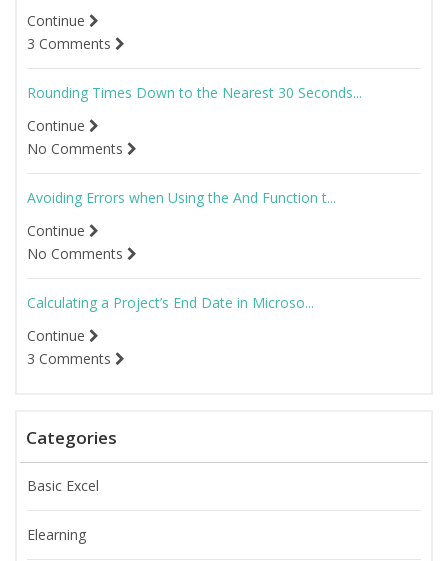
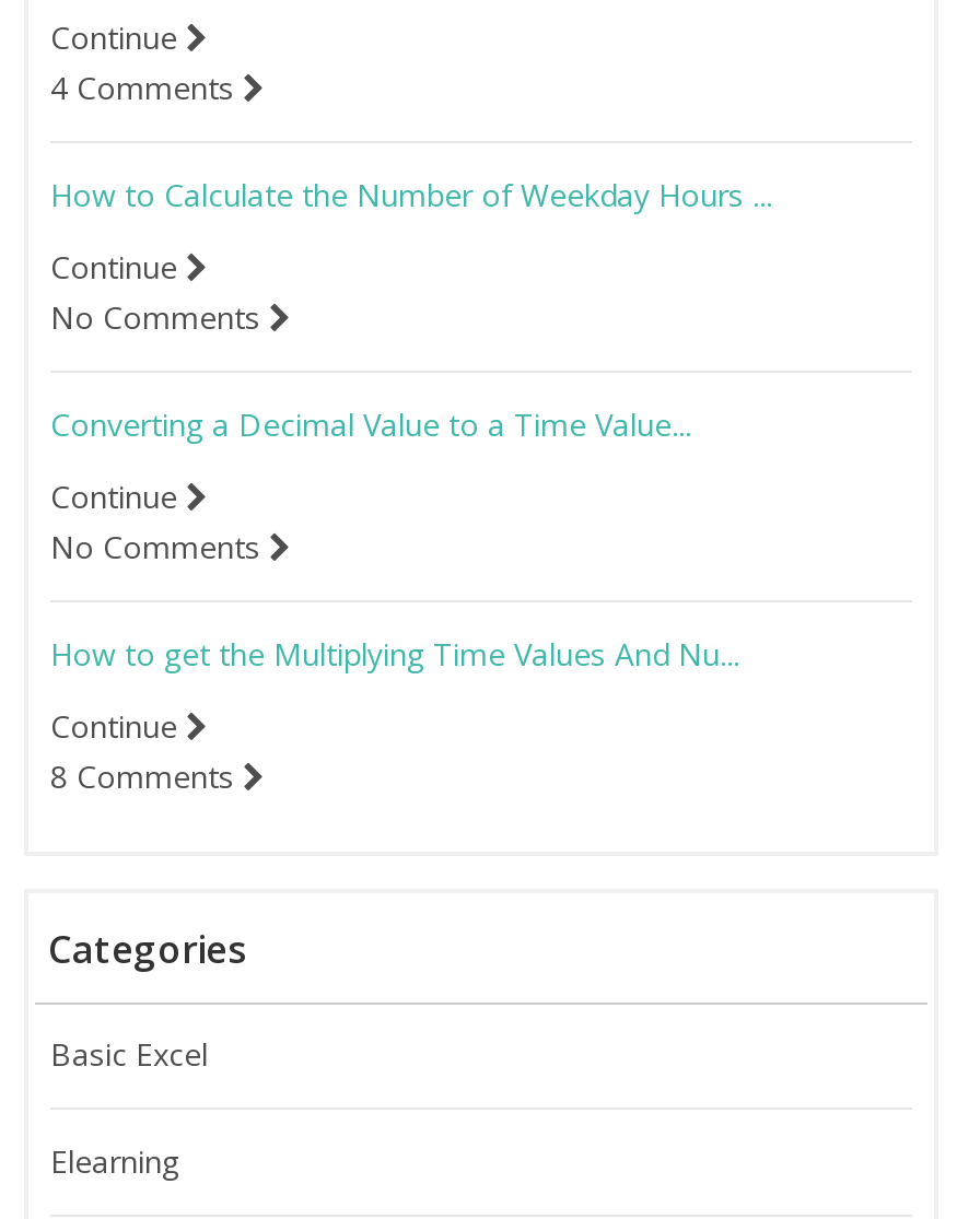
[27,34,115,53] 3 Comments -> [50,67,243,108] 4 Comments
[27,83,362,102] Rounding Times Down to the Nearest 30 Seconds... -> [50,174,772,216] How to Calculate the Number of Weekday Hours ...
[27,188,336,207] Avoiding Errors when Using the And Function t... -> [50,404,691,445] Converting a Decimal Value to a Time Value...
[27,293,314,312] Calculating a Project’s End Date in Microso... -> [50,633,739,675] How to get the Multiplying Time Values And Nu...
[27,349,115,368] 3 Comments -> [50,756,243,797] 8 Comments

